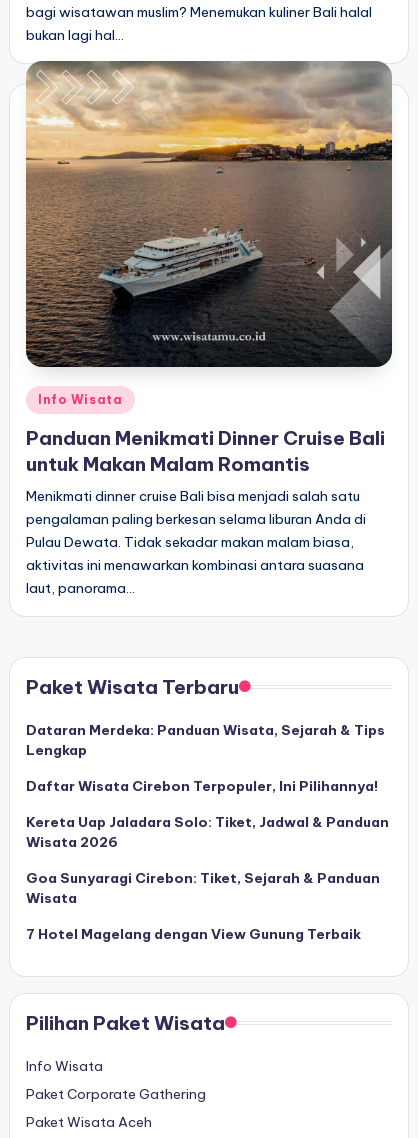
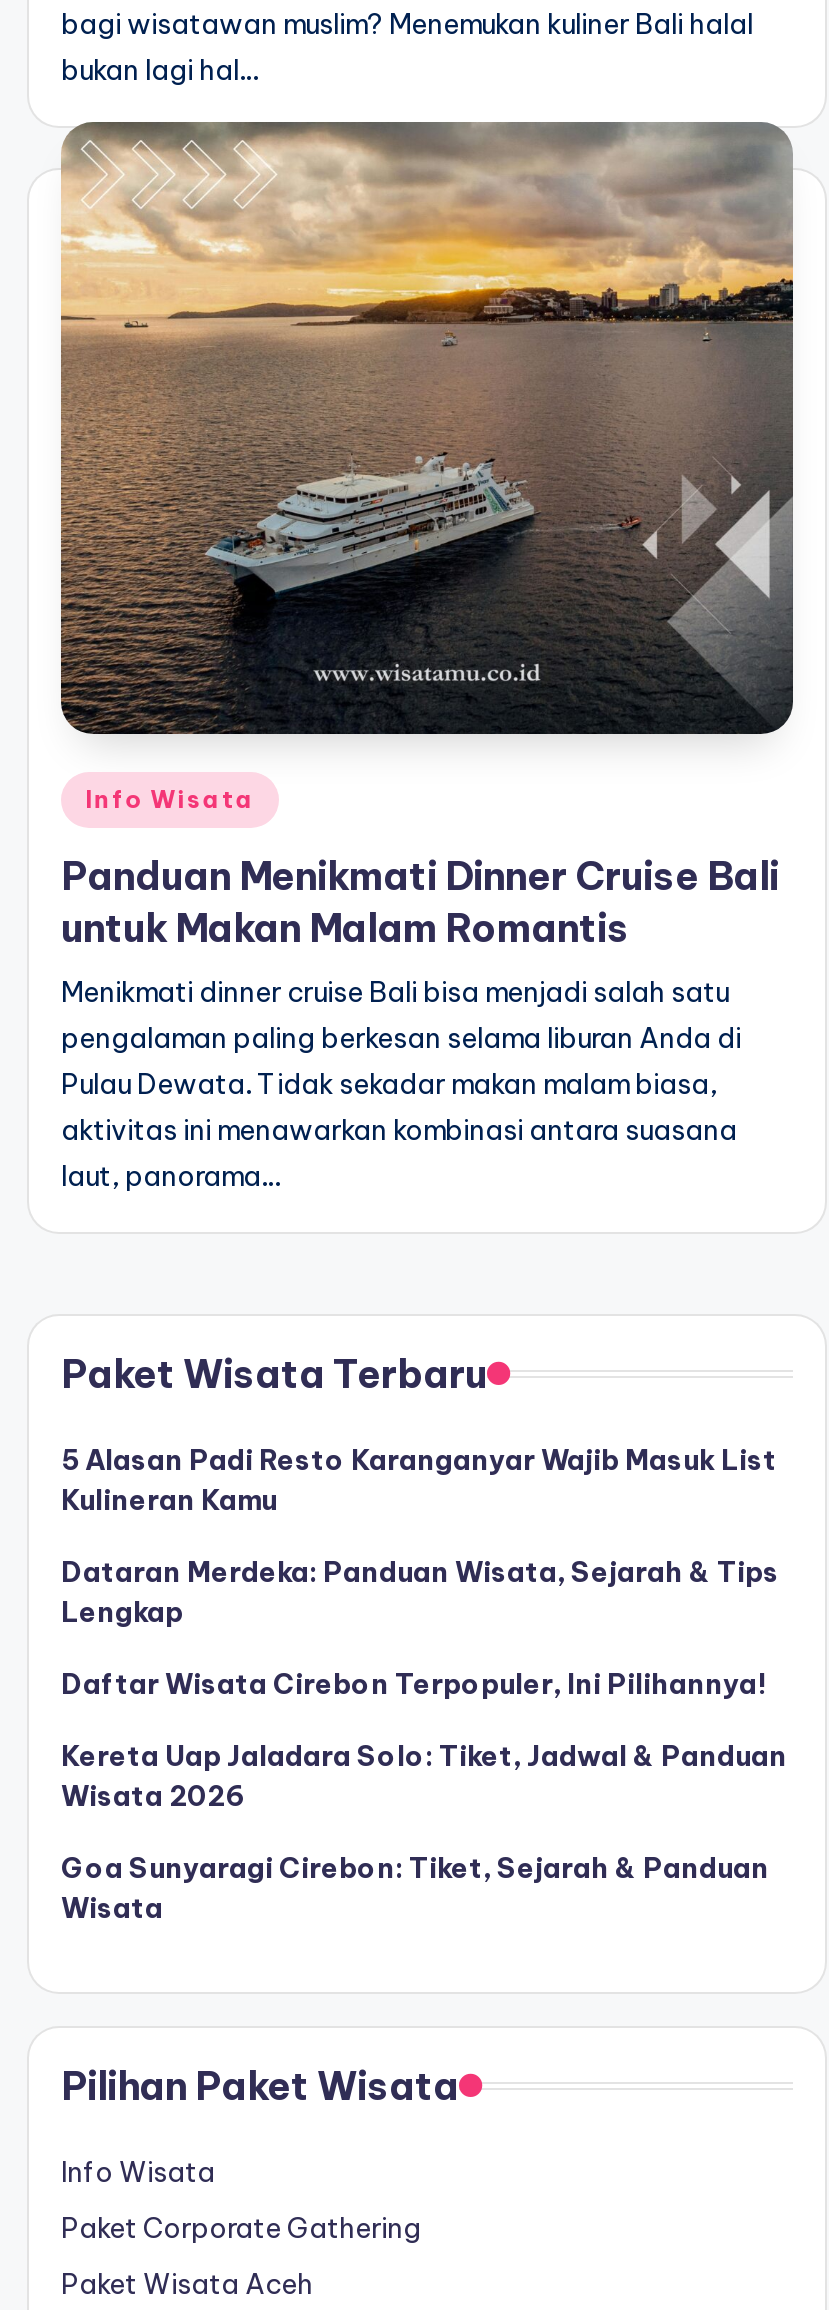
none -> [61,1442,777,1518] 5 Alasan Padi Resto Karanganyar Wajib Masuk List | Kulineran Kamu
moved [26,721,389,907] -> [61,1554,787,1926]: Dataran Merdeka: Panduan Wisata, Sejarah & Tips | Lengkap | Daftar Wisata Cirebon Terpopuler, Ini Pilihannya! | Kereta Uap Jaladara Solo: Tiket, Jadwal & Panduan | Wisata 2026 | Goa Sunyaragi Cirebon: Tiket, Sejarah & Panduan | Wisata
[26,925,361,943] 7 Hotel Magelang dengan View Gunung Terbaik -> none

